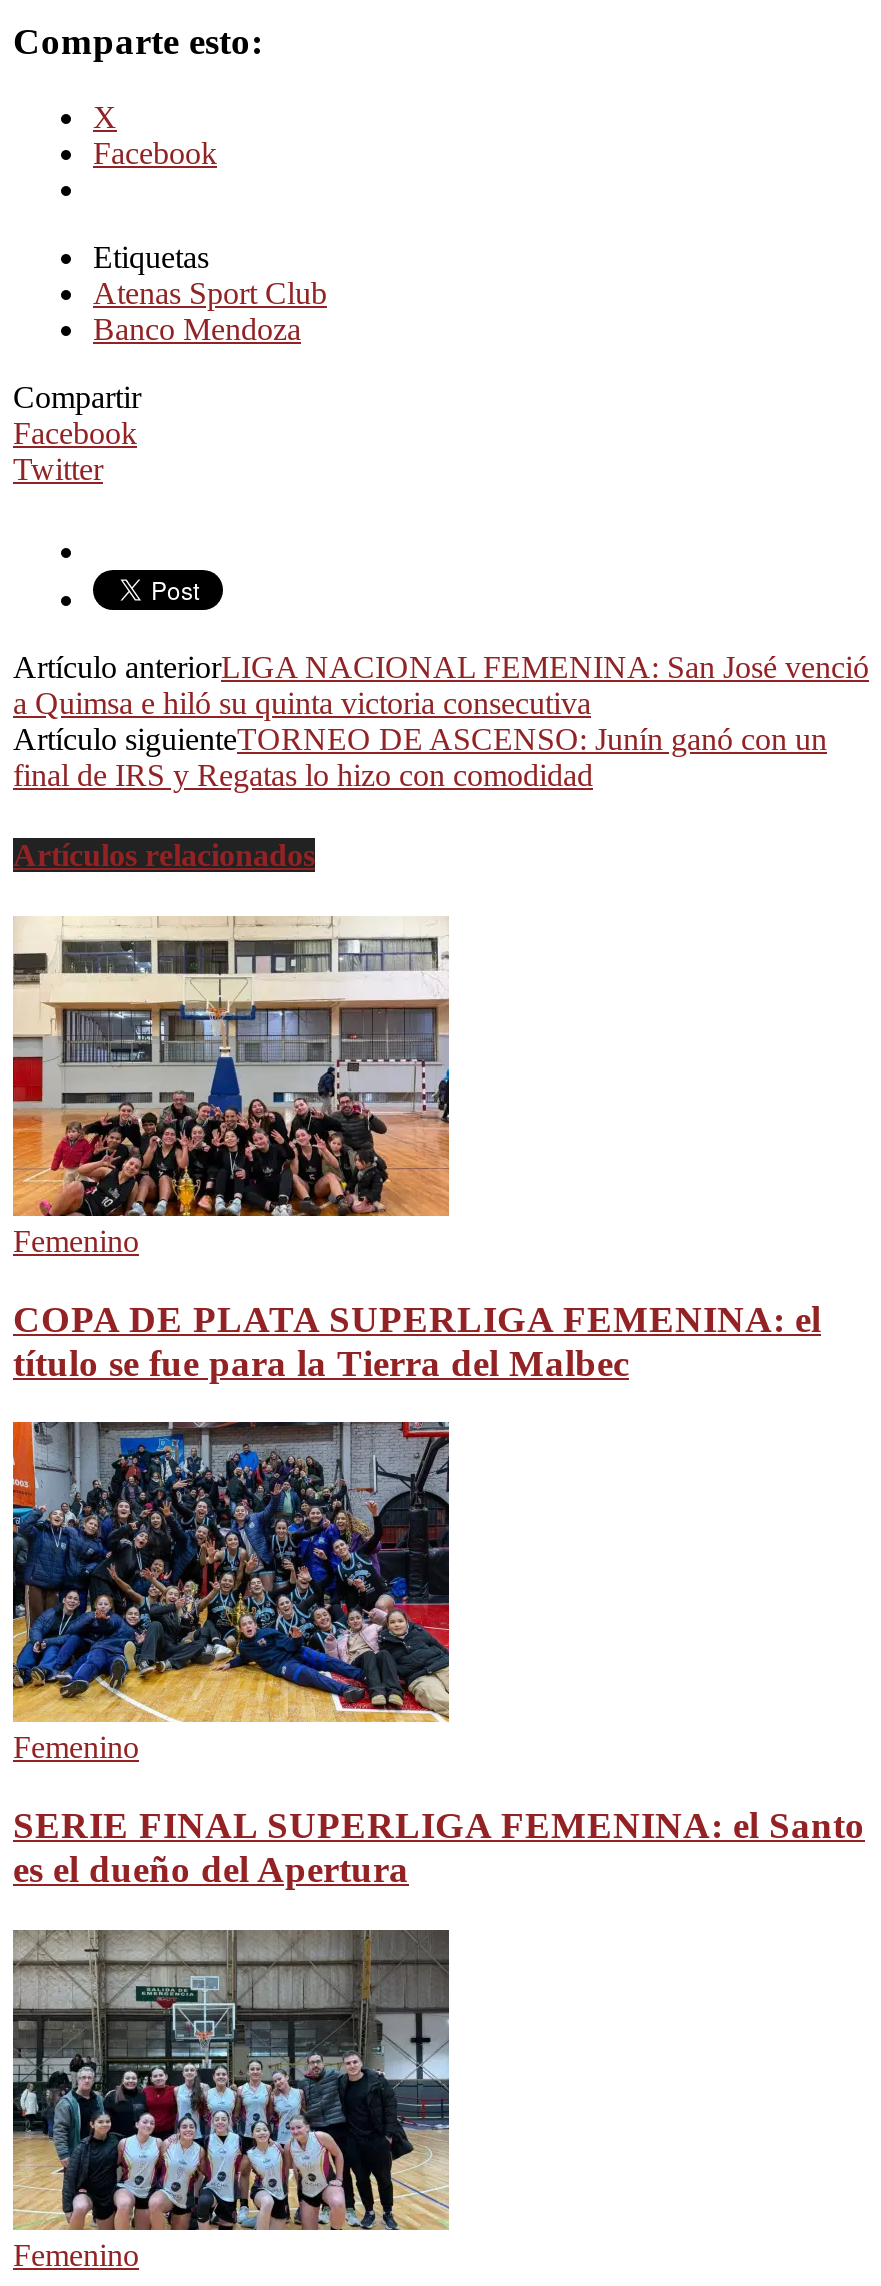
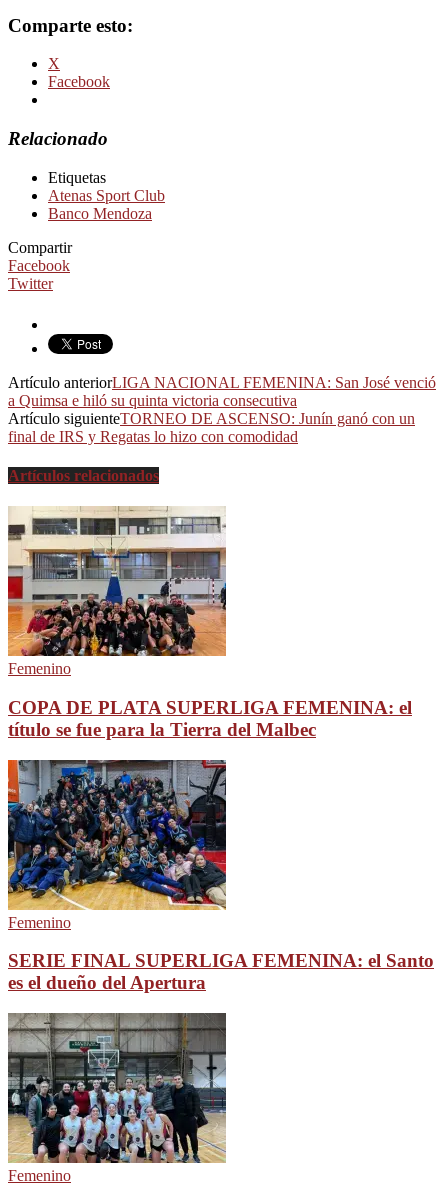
none -> [8,128,108,149] Relacionado

